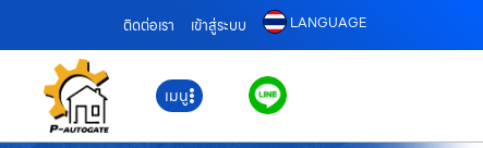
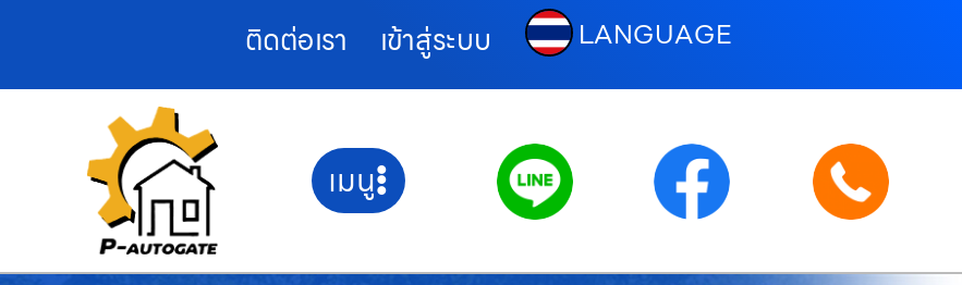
none -> [652,141,732,222] [image]
none -> [811,141,891,222] [image]

